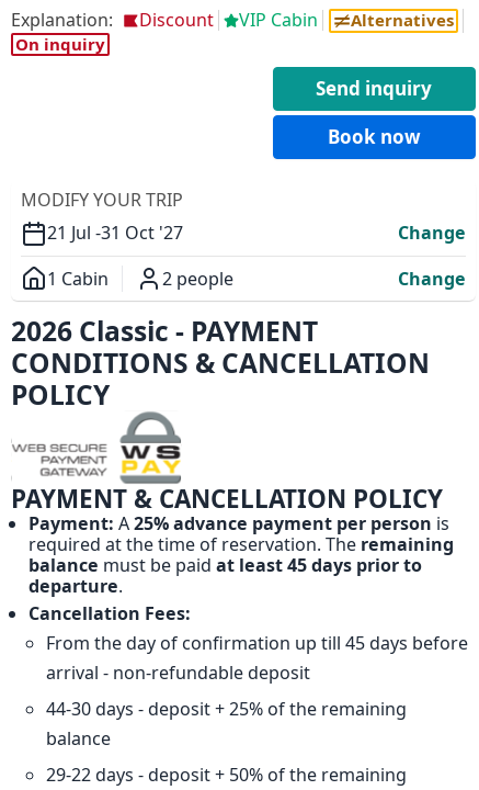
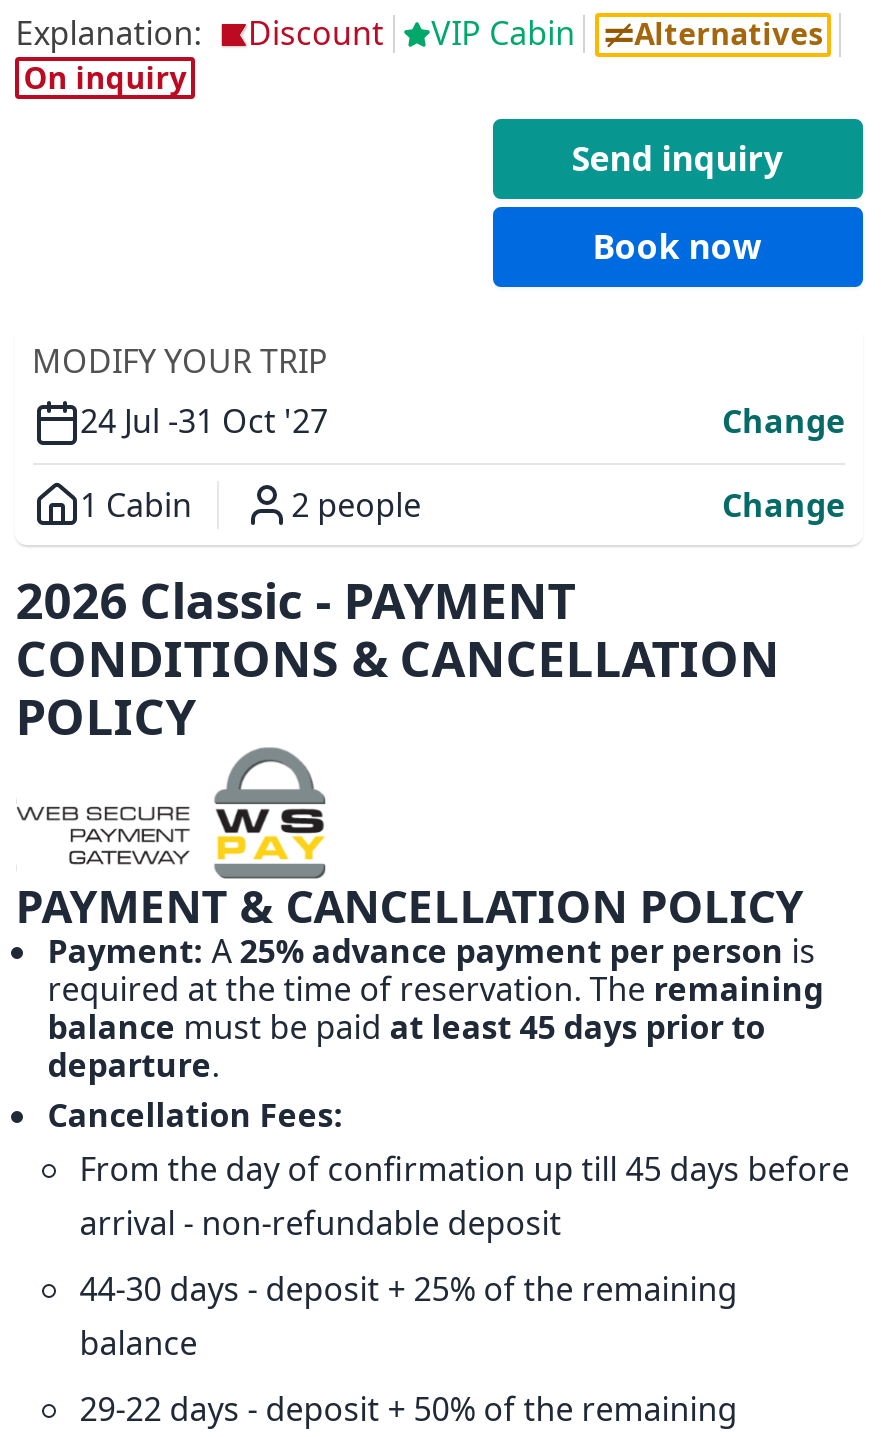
[47,221,183,245] 21 Jul - 31 Oct '27 -> [80,399,328,443] 24 Jul - 31 Oct '27

